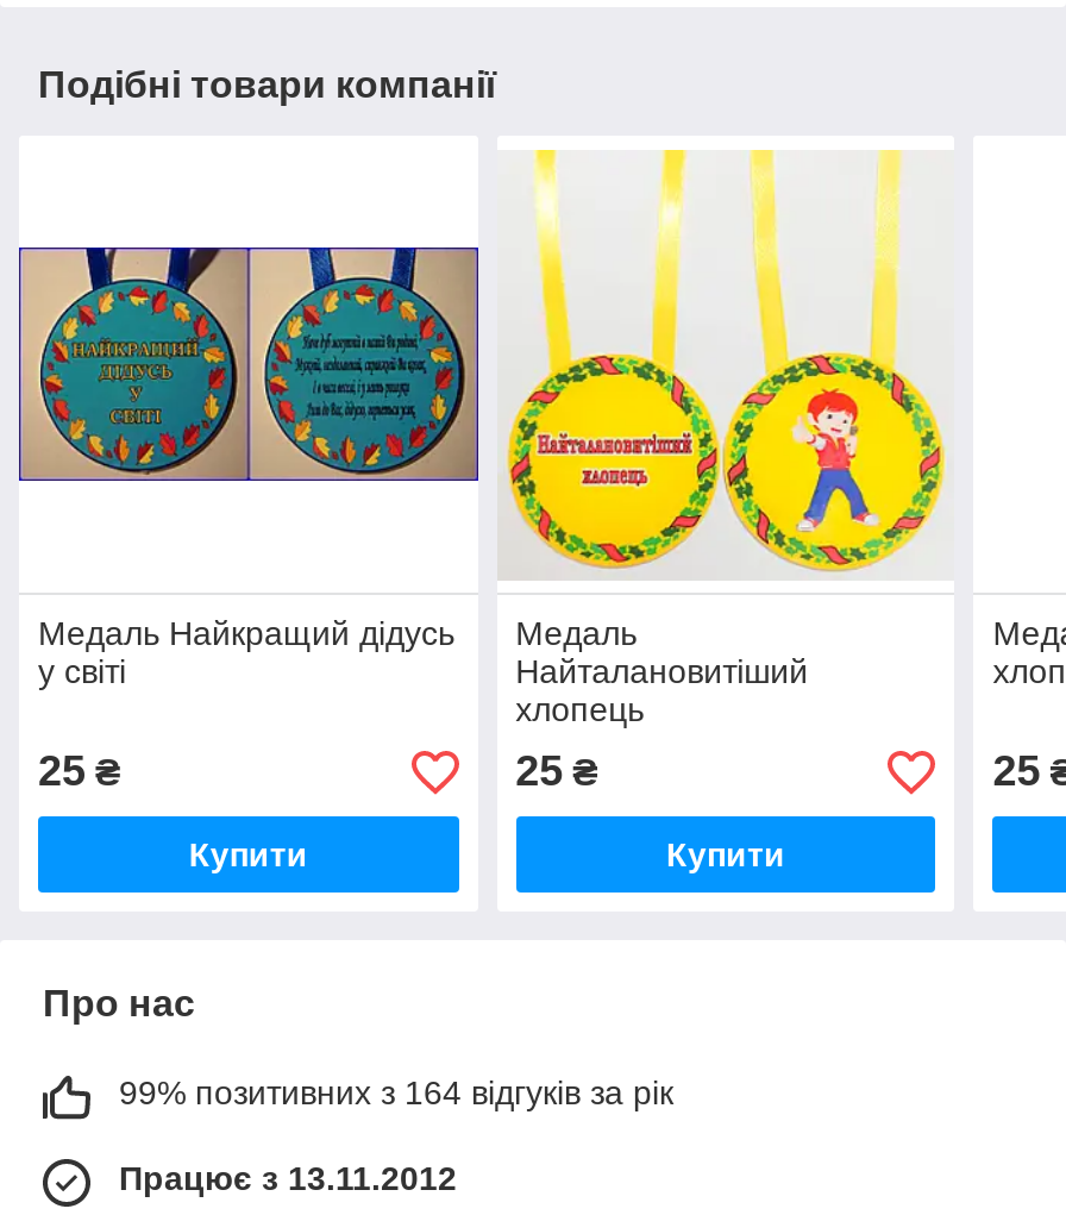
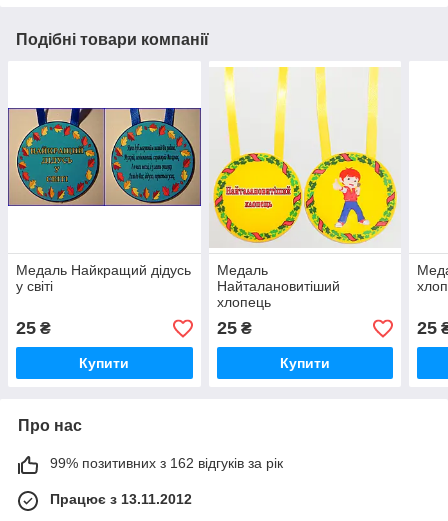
[119,1074,673,1112] 99% позитивних з 164 відгуків за рік -> [50,455,283,471] 99% позитивних з 162 відгуків за рік

